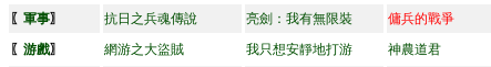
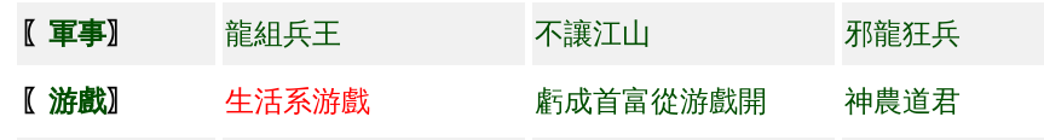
[104,11,454,26] 抗日之兵魂傳說 | 亮劍：我有無限裝 | 傭兵的戰爭 -> [225,17,961,51] 龍組兵王 | 不讓江山 | 邪龍狂兵
[104,42,352,57] 網游之大盜賊 | 我只想安靜地打游 -> [225,84,767,118] 生活系游戲 | 虧成首富從游戲開

